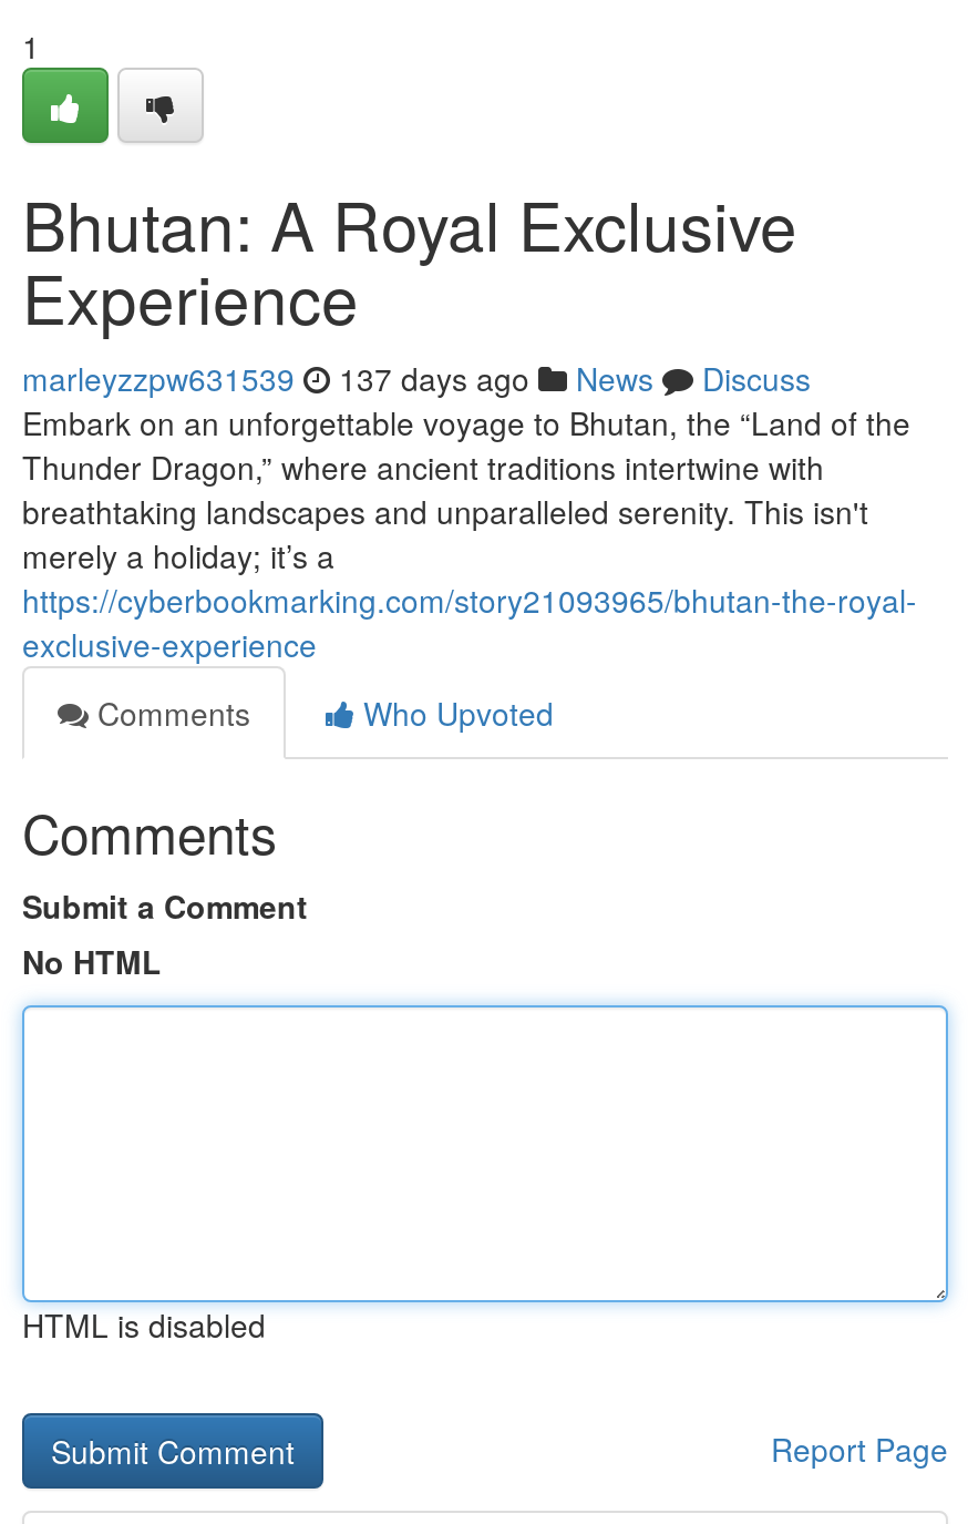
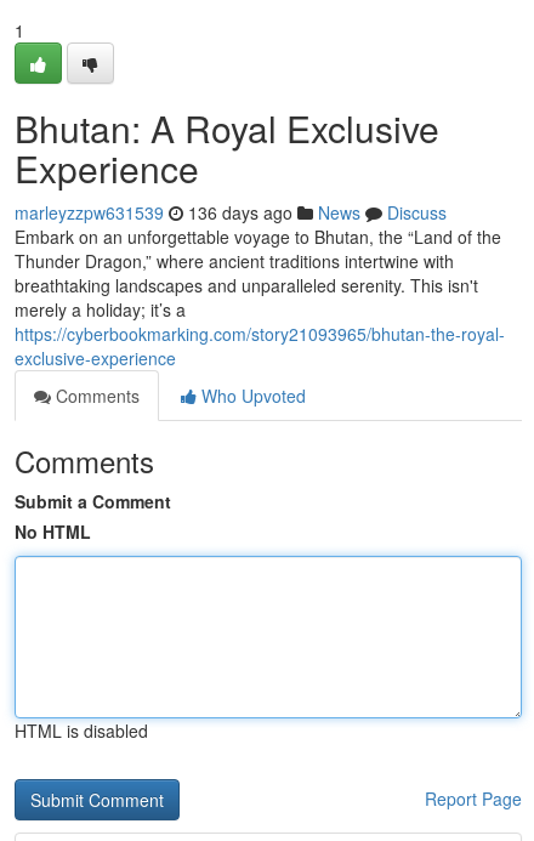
[22,356,811,400] marleyzzpw631539 137 days ago News Discuss -> [15,200,447,225] marleyzzpw631539 136 days ago News Discuss

